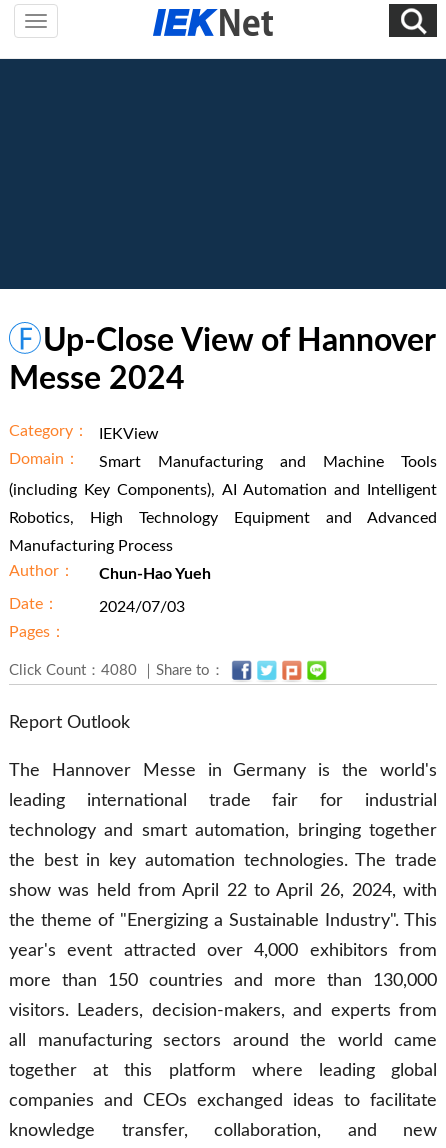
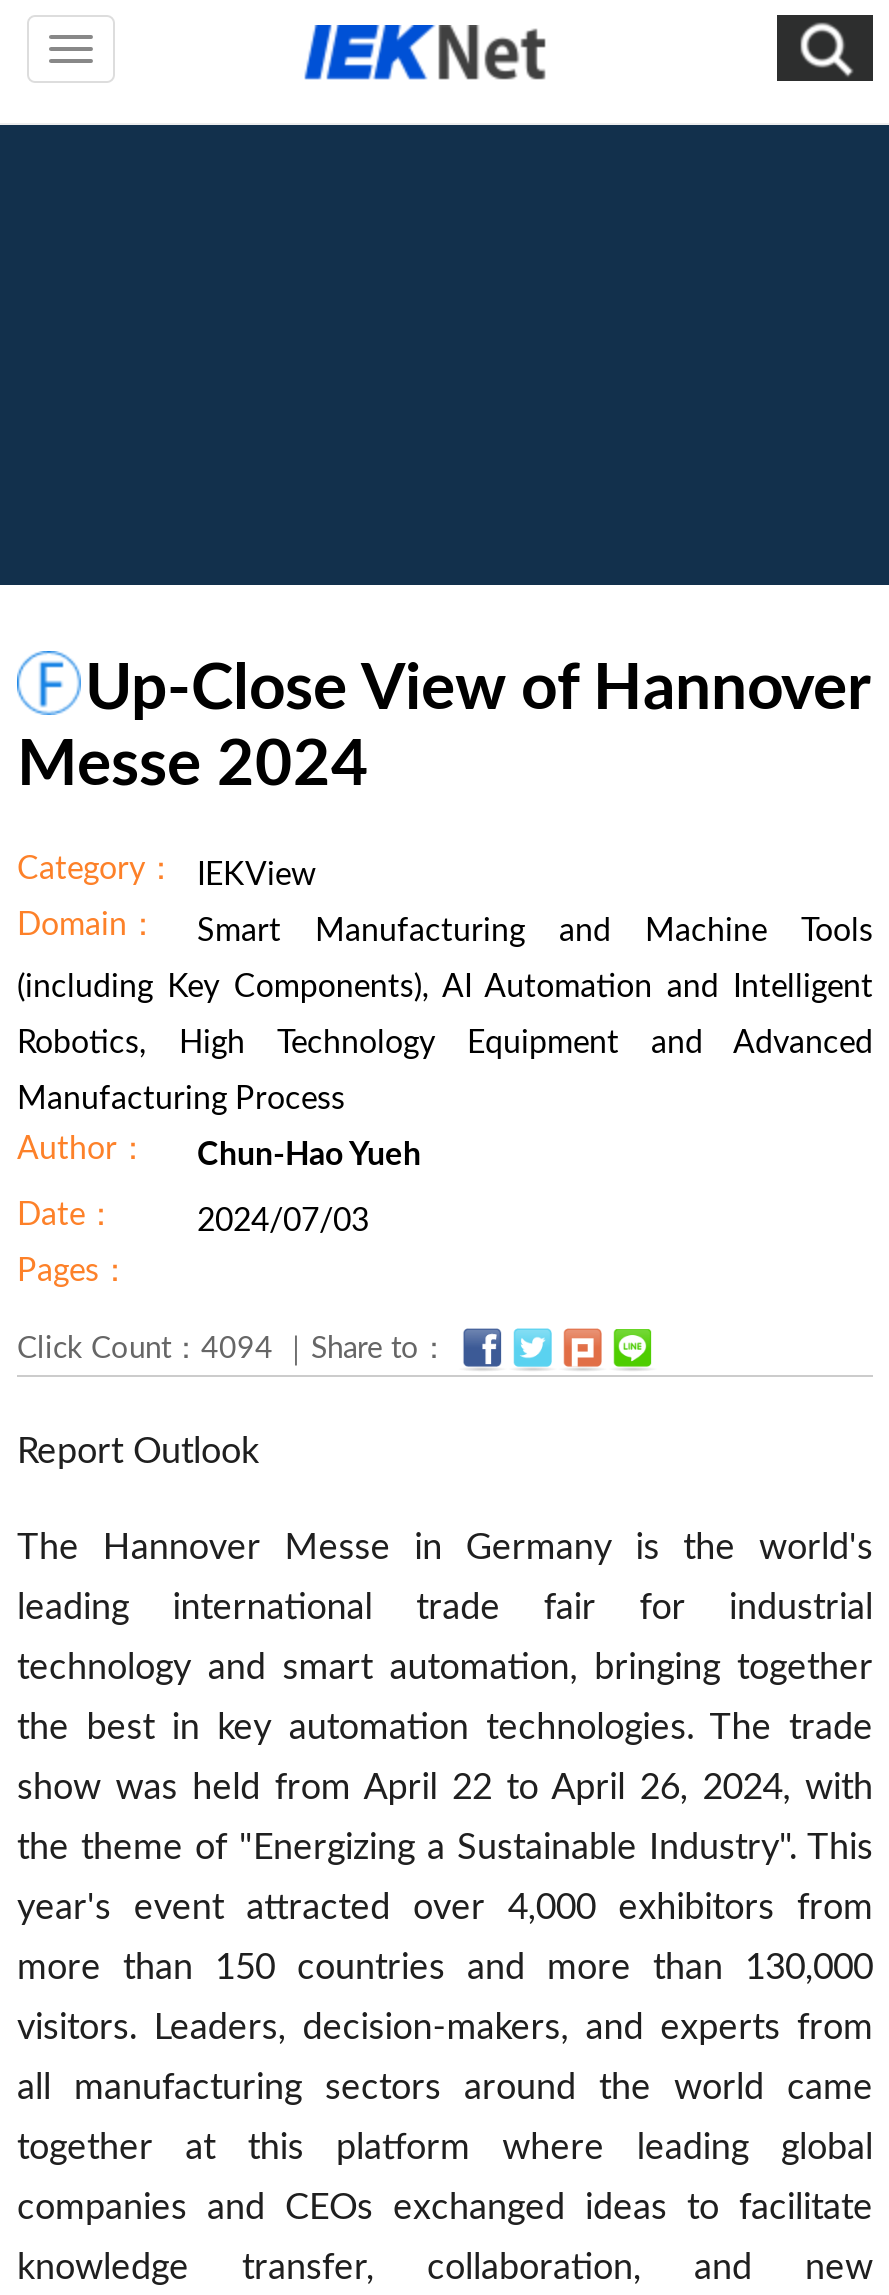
[9,663,229,678] Click Count：4080 ｜Share to： -> [17,1334,457,1364] Click Count：4094 ｜Share to：

